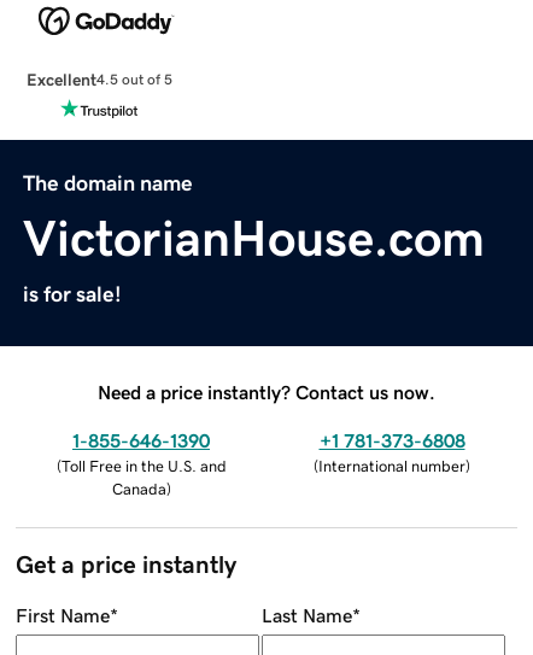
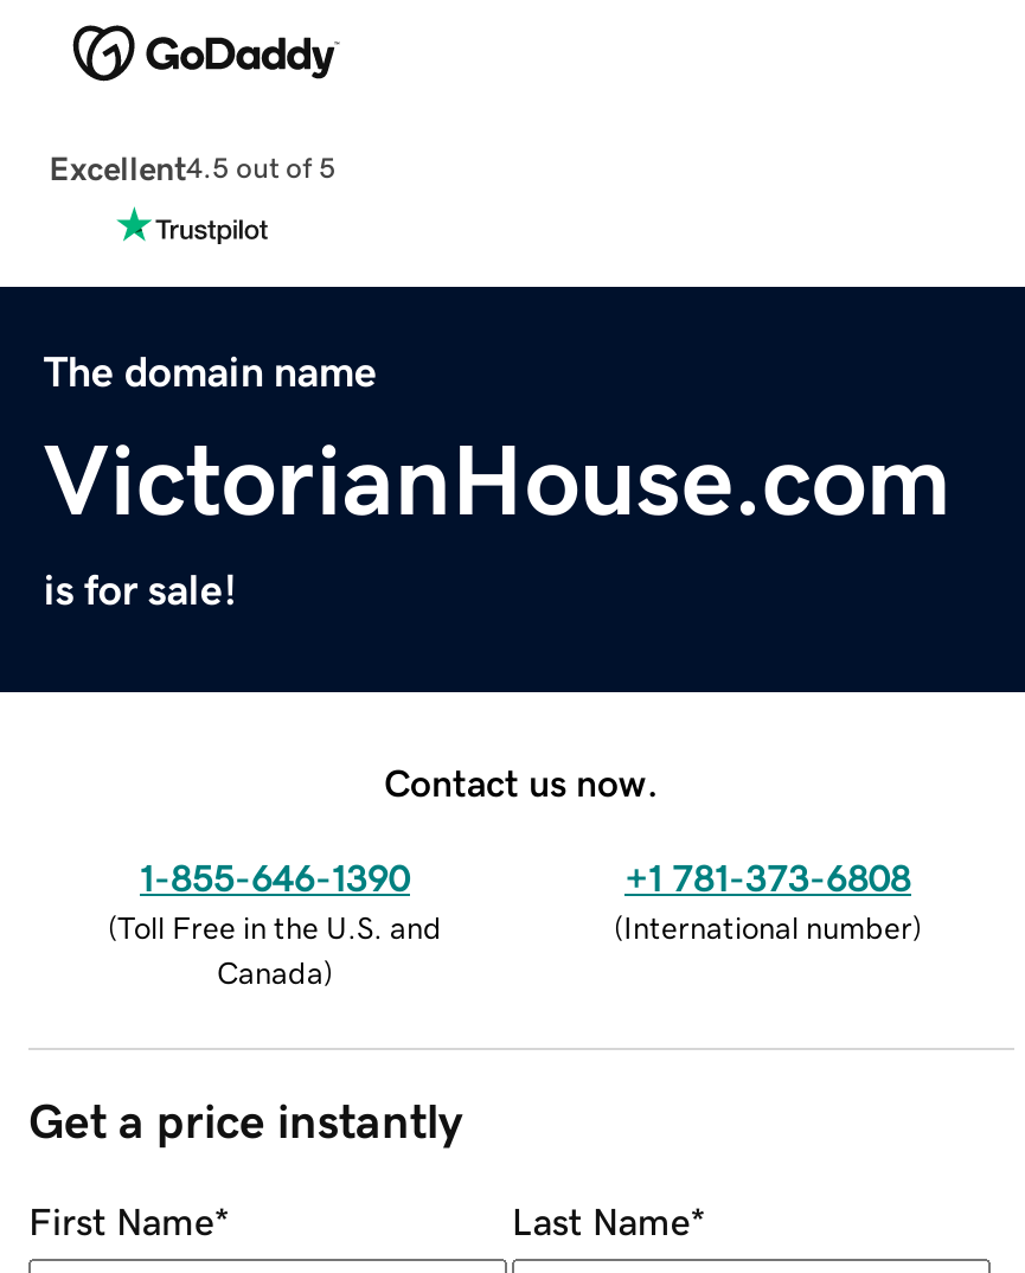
[98,382,435,401] Need a price instantly? Contact us now. -> [384,762,659,800] Contact us now.

